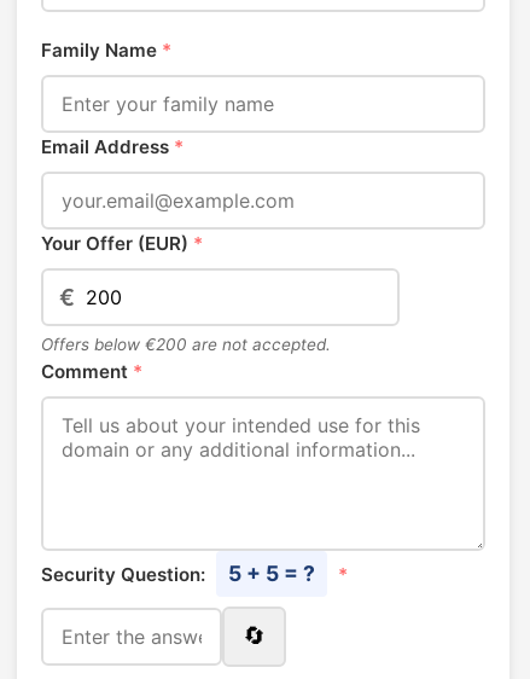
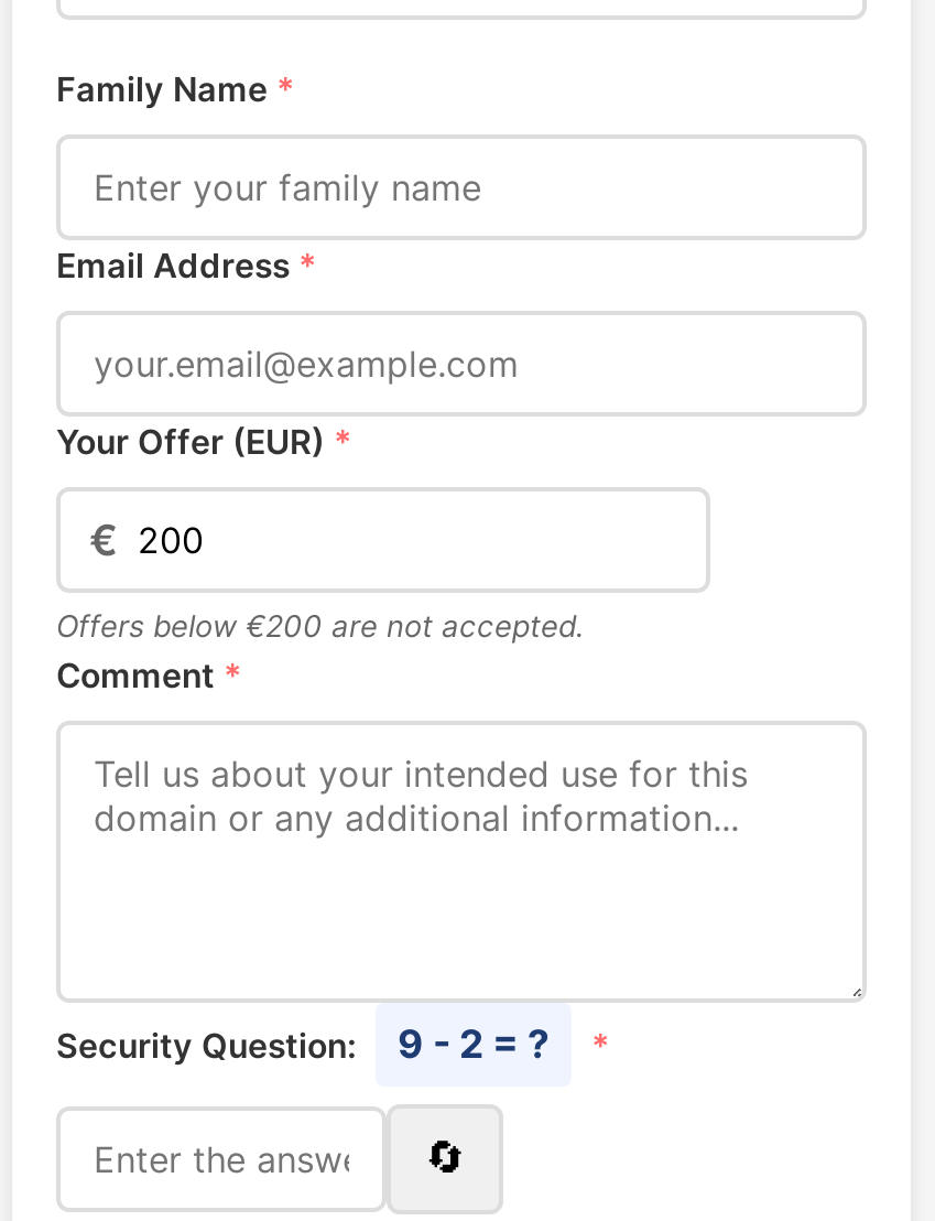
[228,561,315,586] 5 + 5 = ? -> [398,1020,550,1067] 9 - 2 = ?

